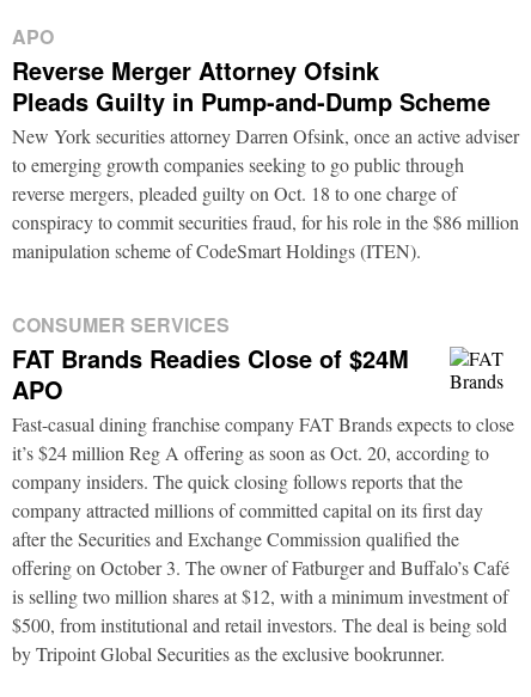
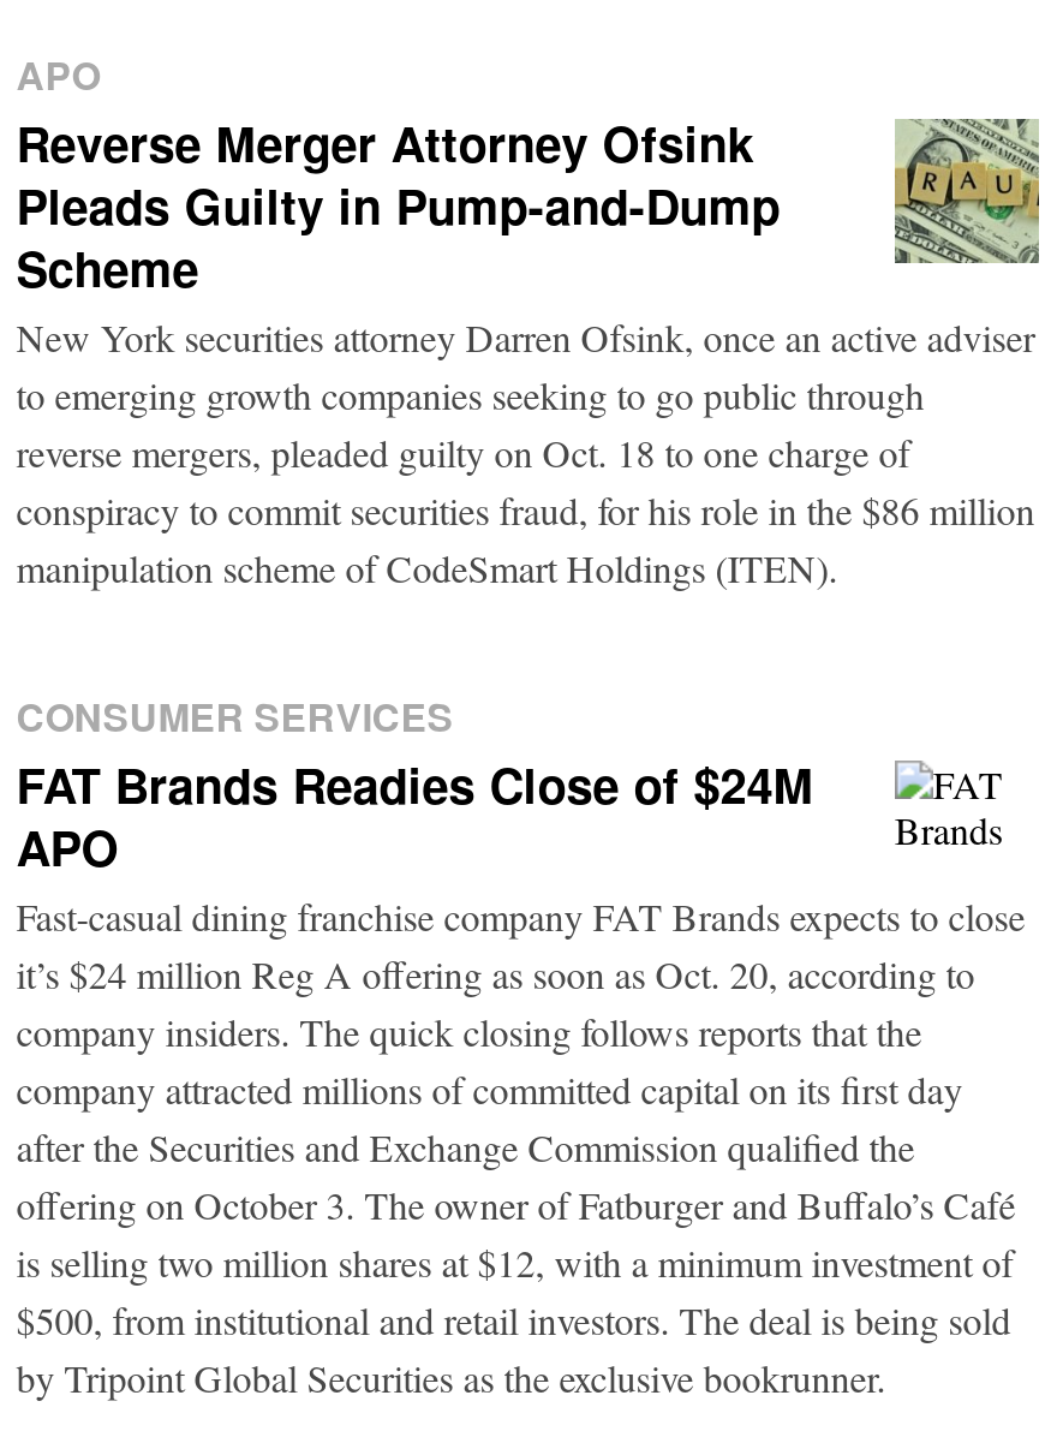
none -> [895,117,1041,266] [image]

